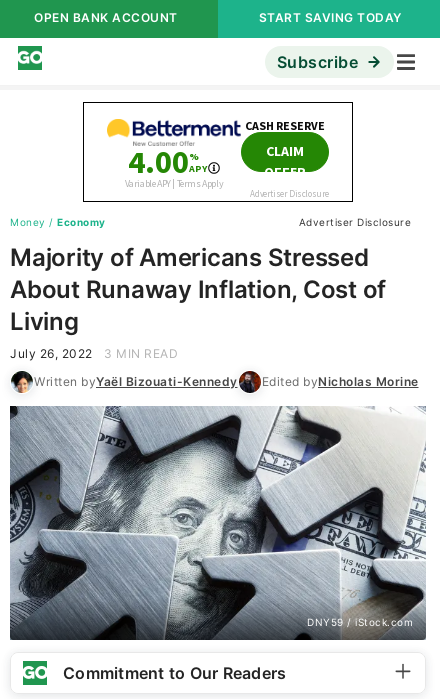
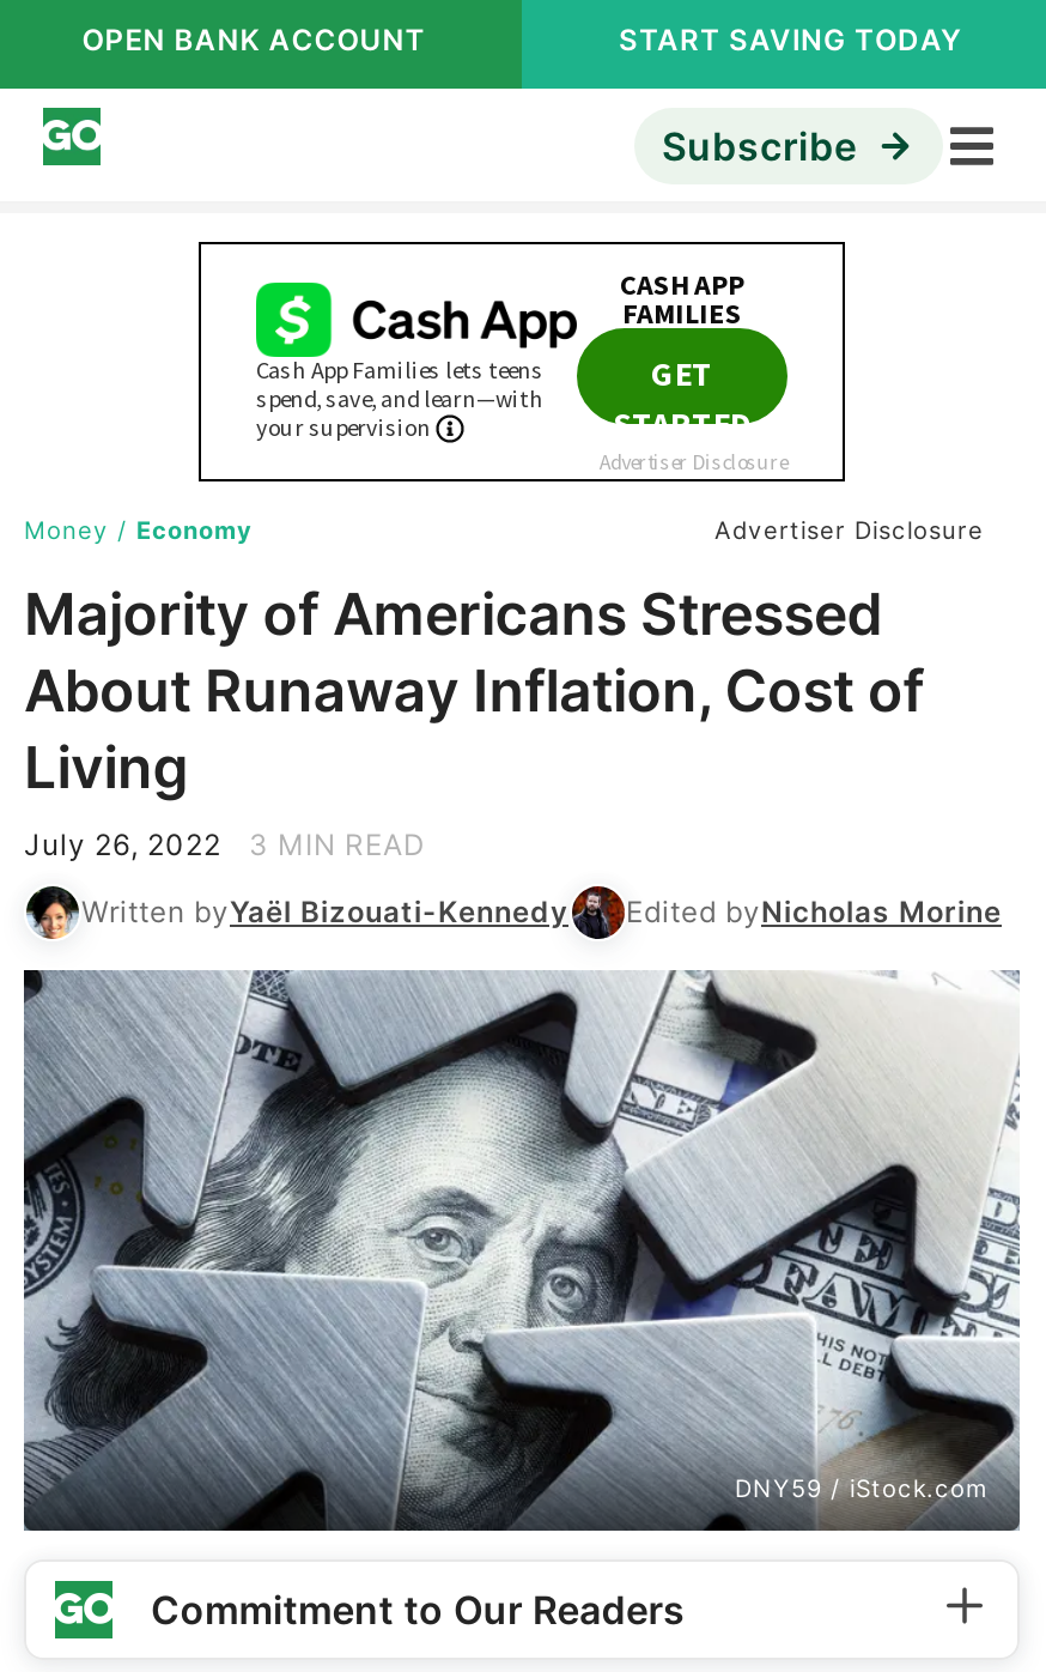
[106,116,329,188] [image] -> [254,273,790,443] [image]

